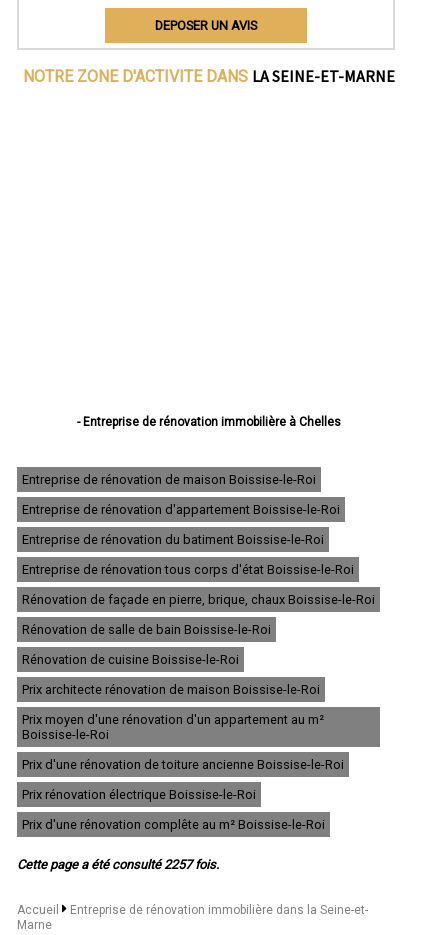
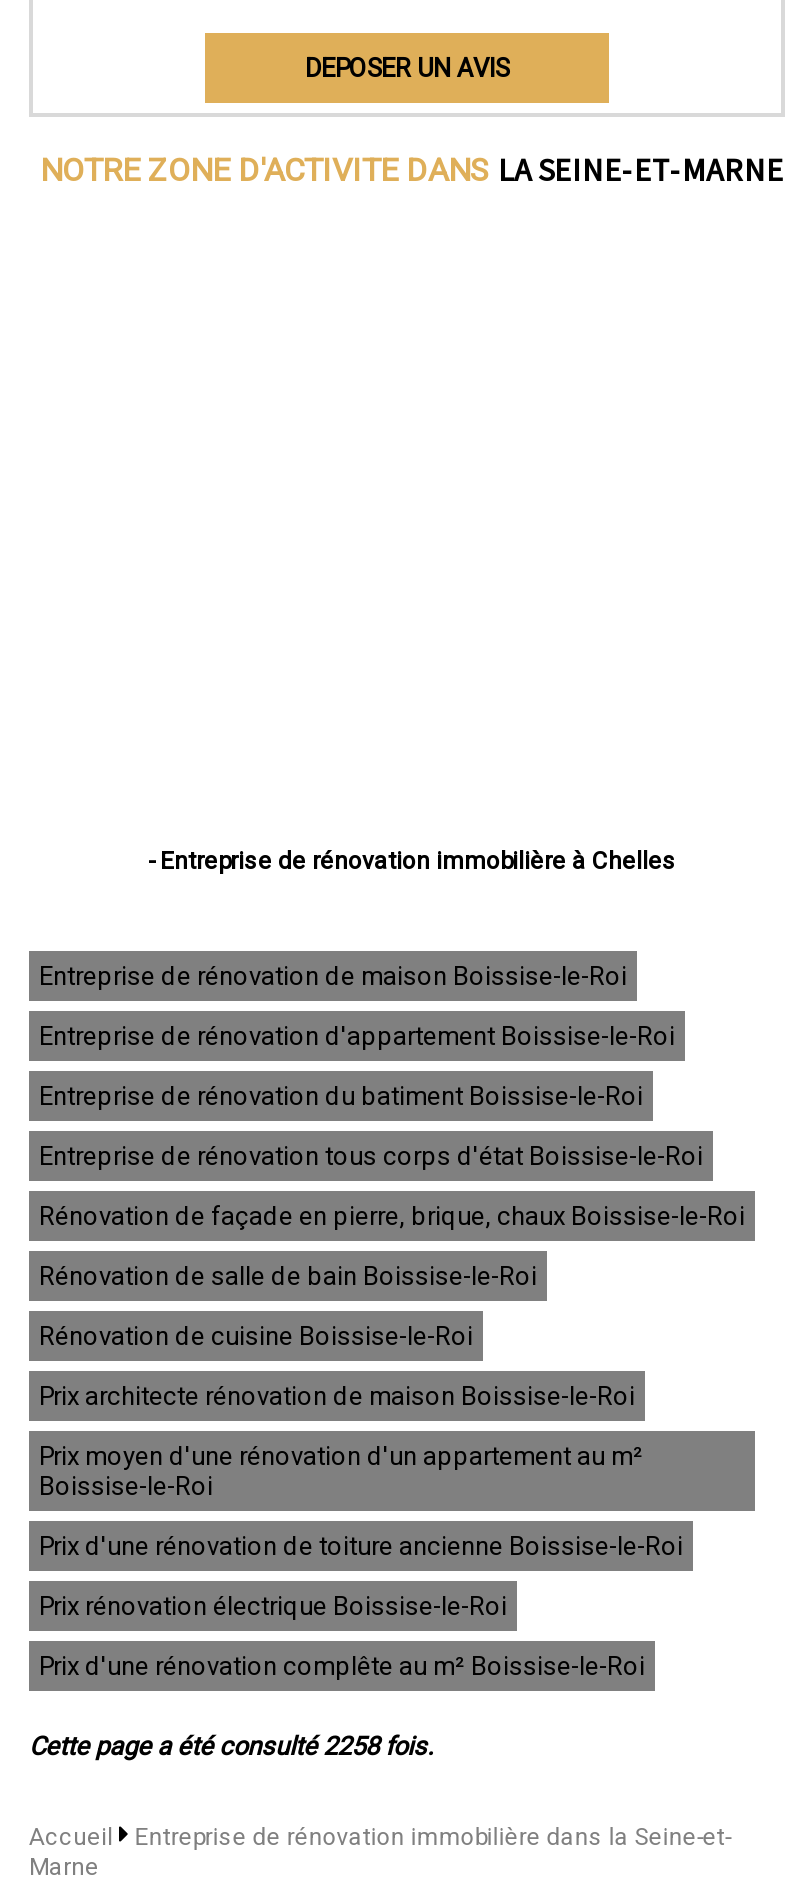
[17,856,219,871] Cette page a été consulté 2257 fois. -> [29,1730,433,1760] Cette page a été consulté 2258 fois.

